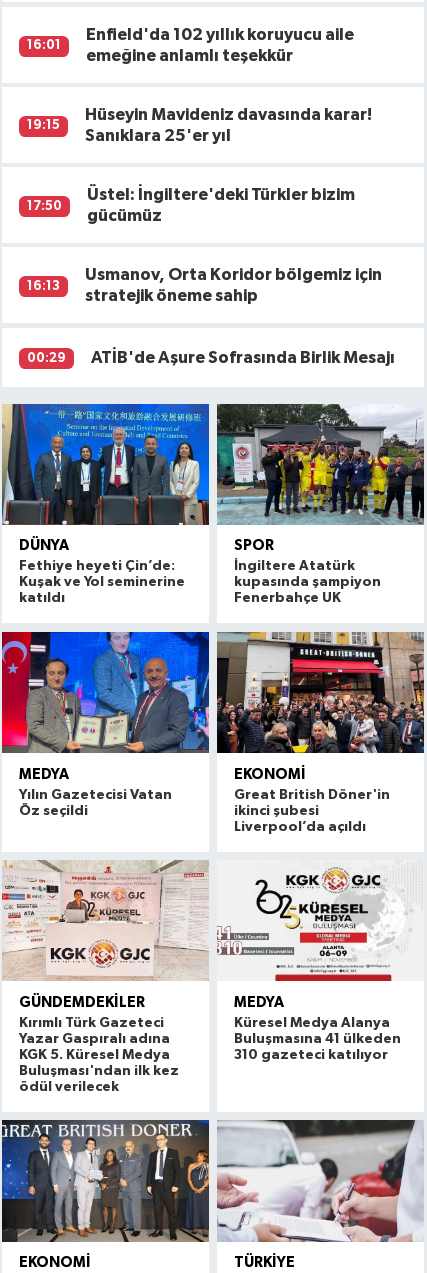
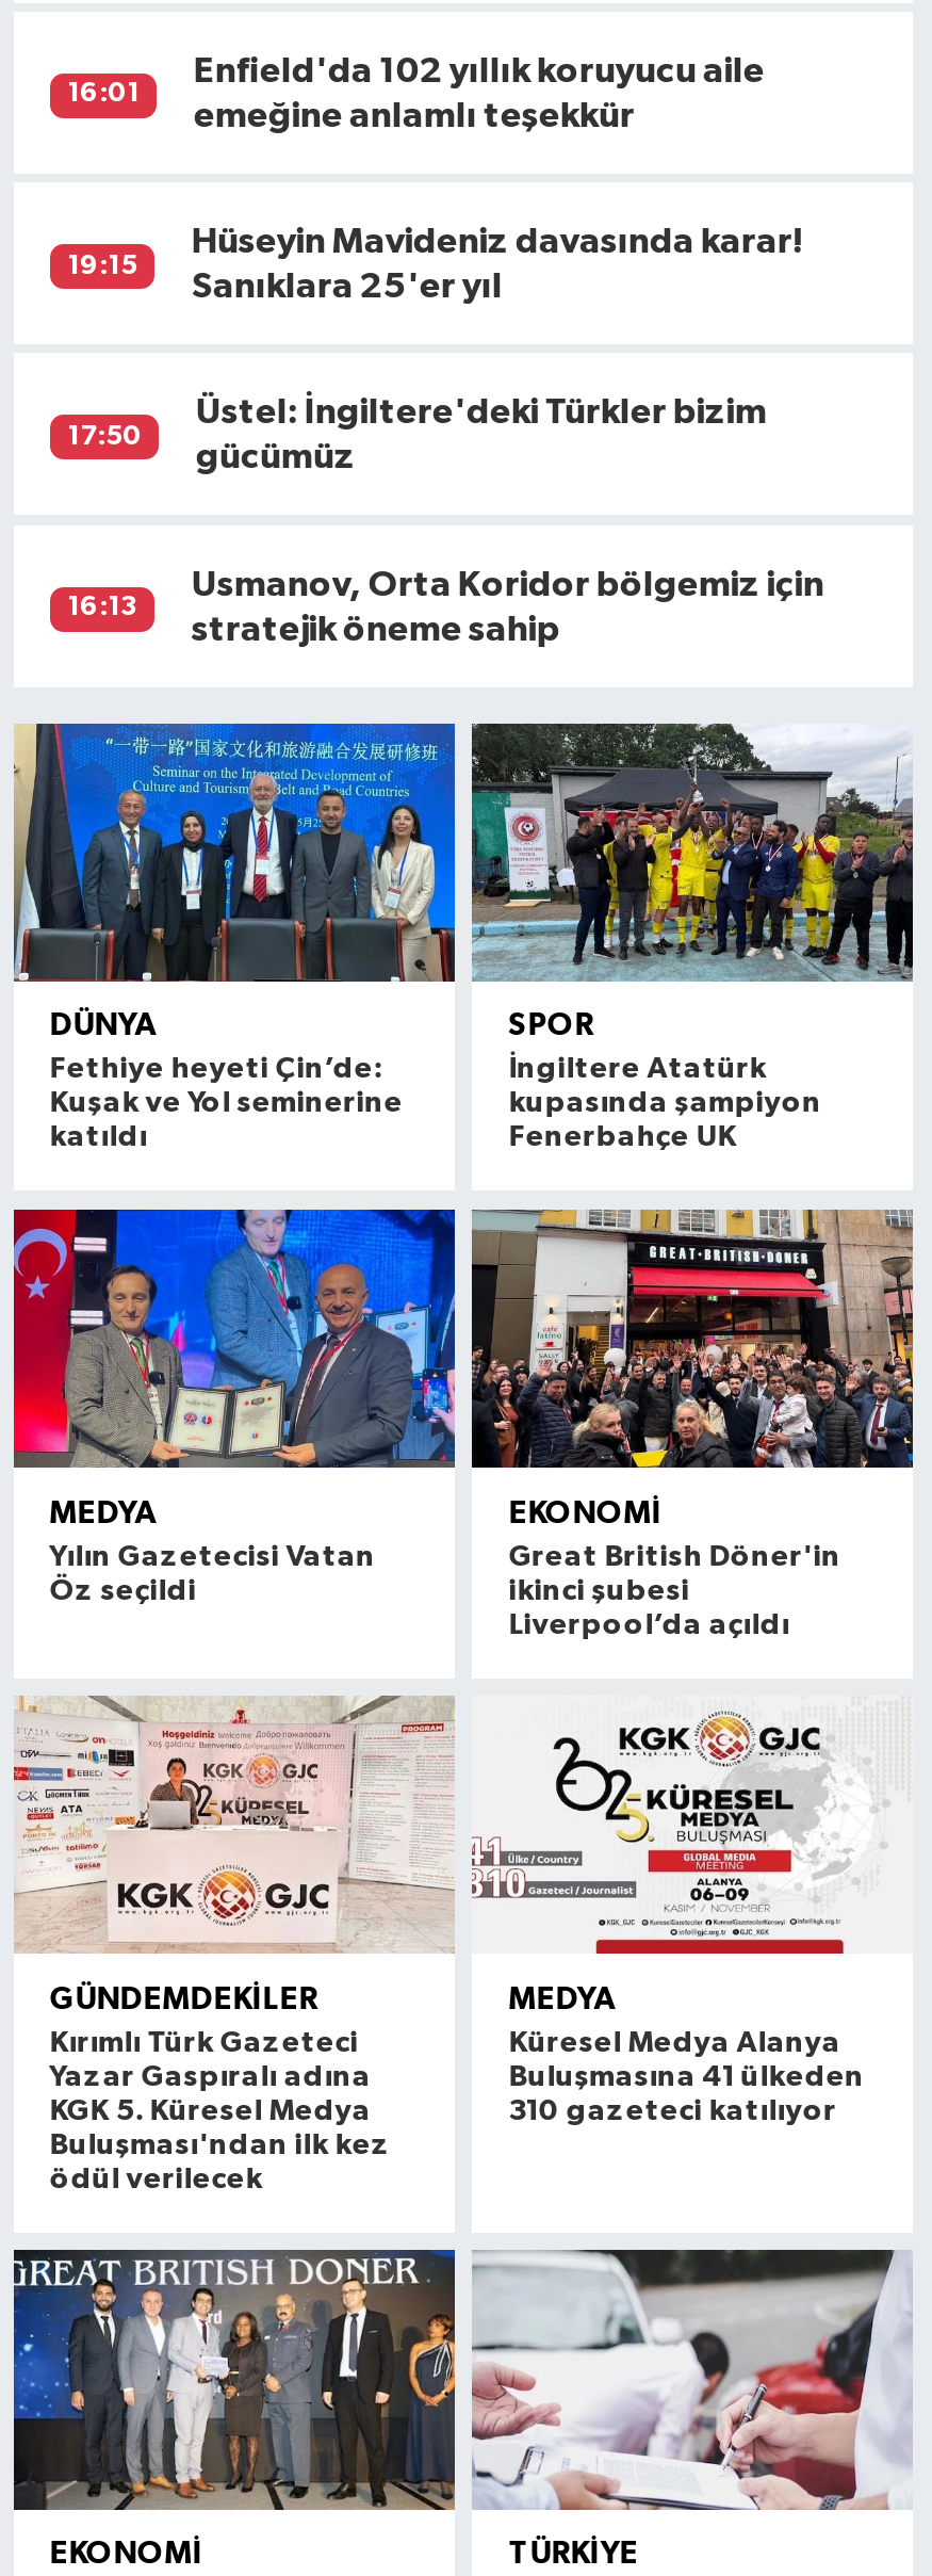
[27,349,395,366] 00:29 | ATİB'de Aşure Sofrasında Birlik Mesajı -> none

